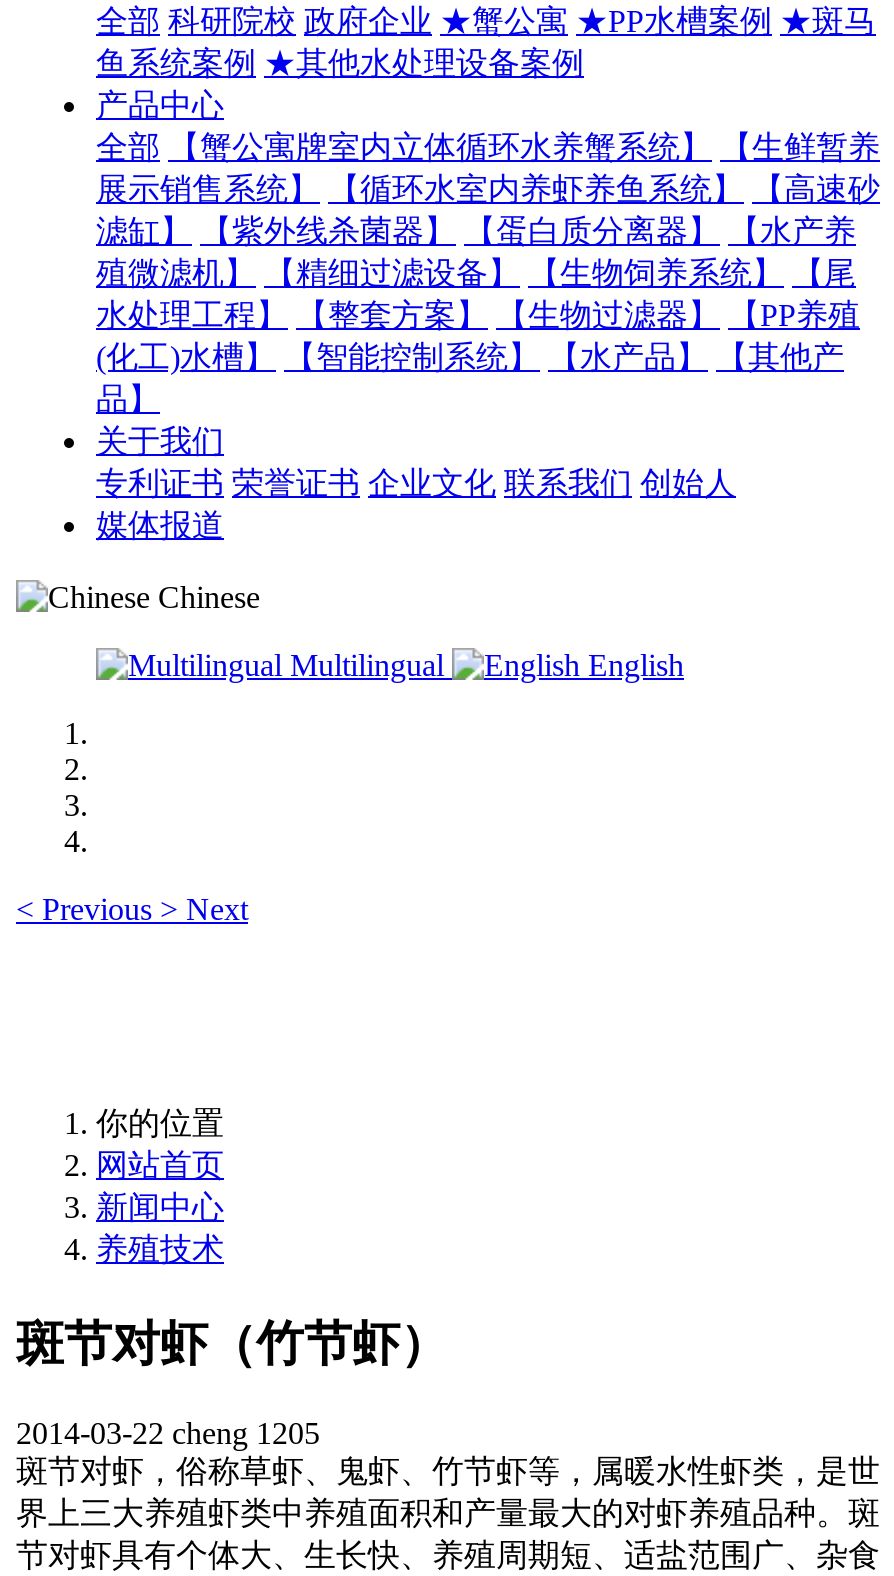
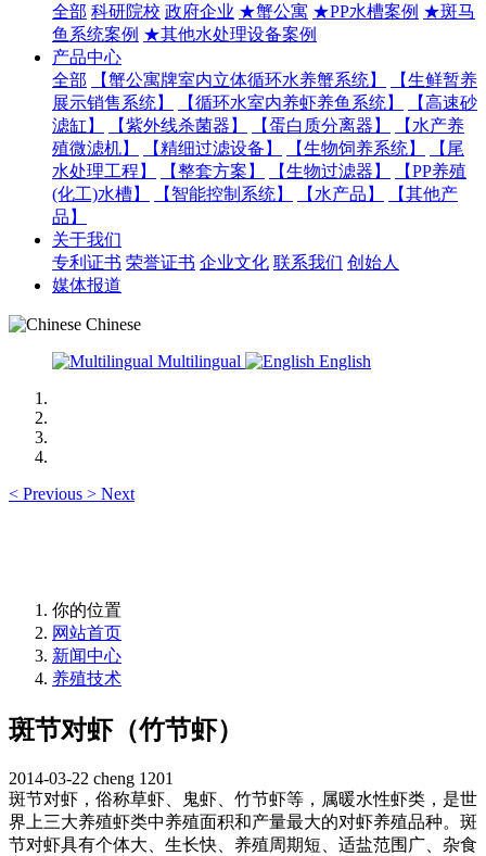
[16,1416,320,1450] 2014-03-22 cheng 1205 -> [9,769,174,787] 2014-03-22 cheng 1201

